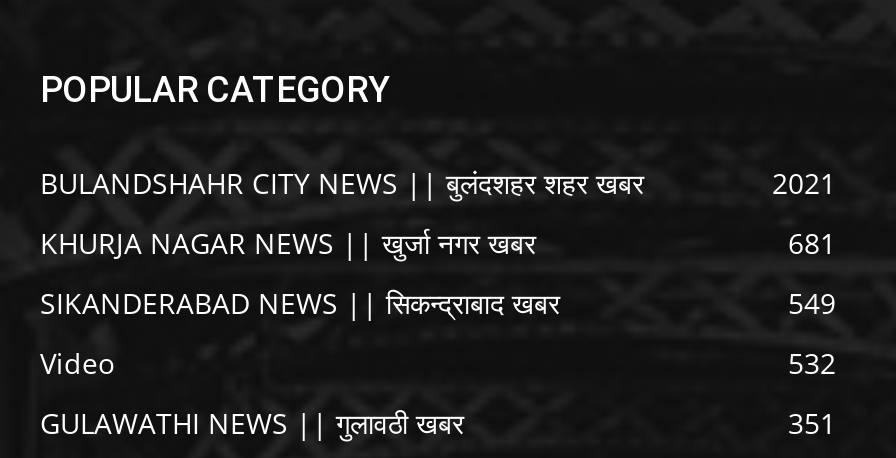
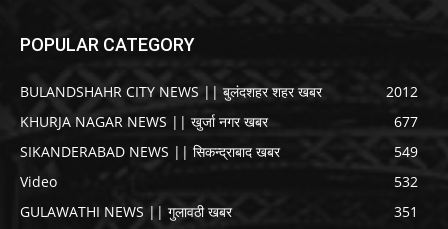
[772,164,836,202] 2021 -> [386,82,418,101] 2012
[788,224,836,262] 681 -> [394,112,418,131] 677

